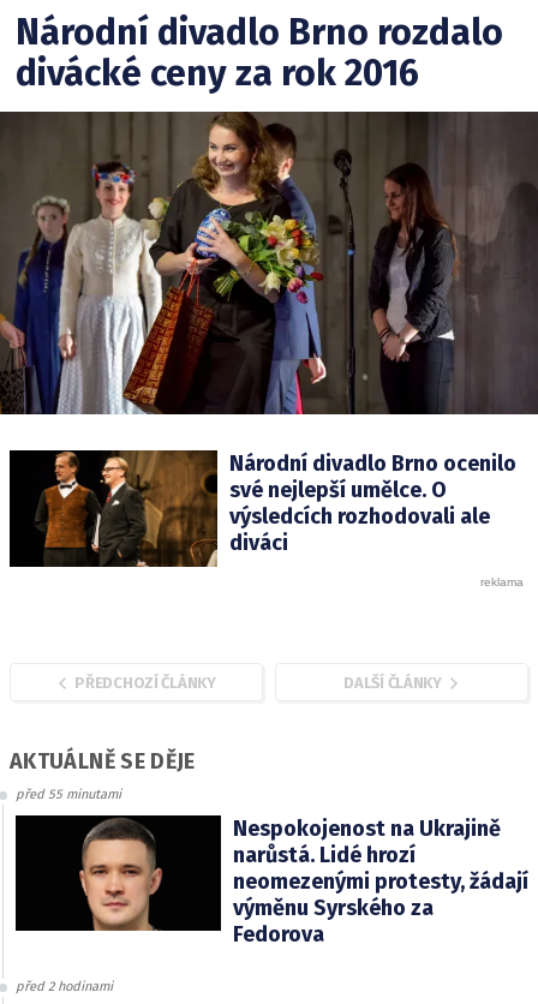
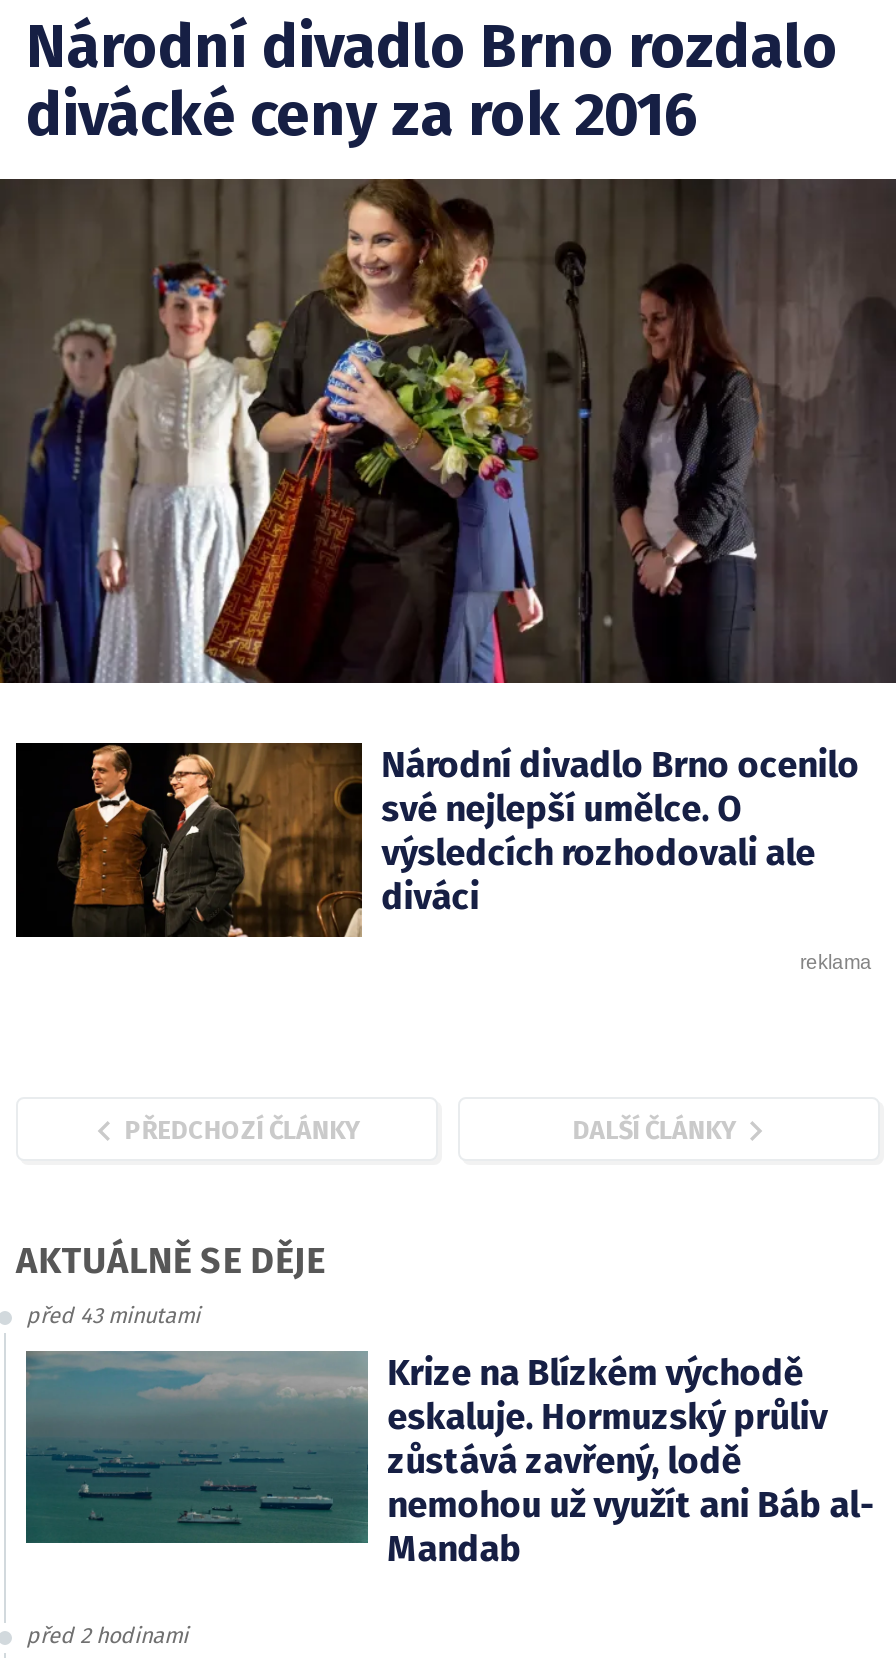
[16,787,121,802] před 55 minutami -> [26,1303,200,1329] před 43 minutami
[14,815,528,948] [image] | Nespokojenost na Ukrajině | narůstá. Lidé hrozí | neomezenými protesty, žádají | výměnu Syrského za | Fedorova -> [24,1349,876,1571] [image] | Krize na Blízkém východě | eskaluje. Hormuzský průliv | zůstává zavřený, lodě | nemohou už využít ani Báb al- | Mandab

